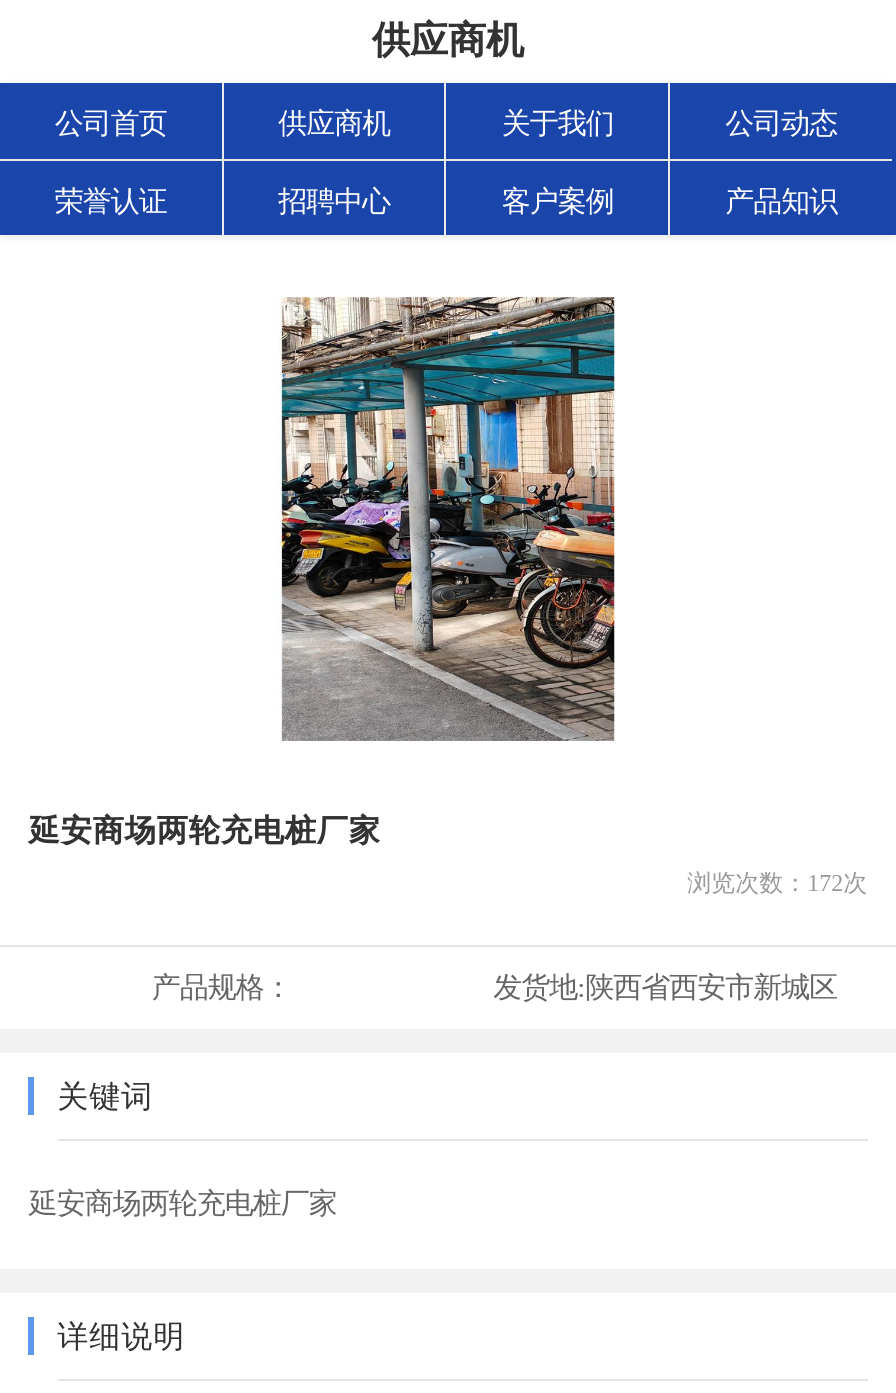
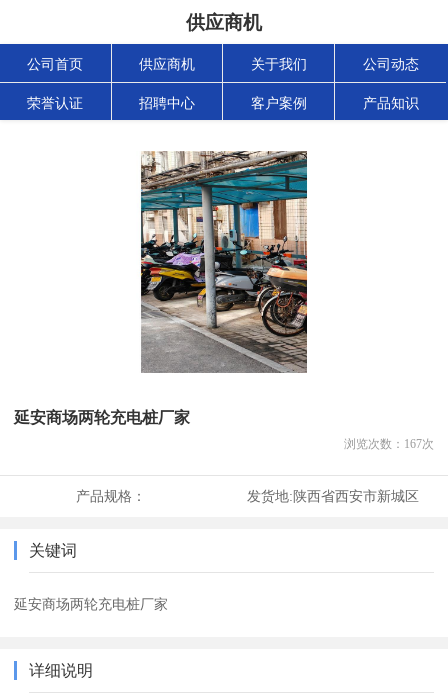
[687,869,867,897] 浏览次数：172次 -> [344,437,434,451] 浏览次数：167次

